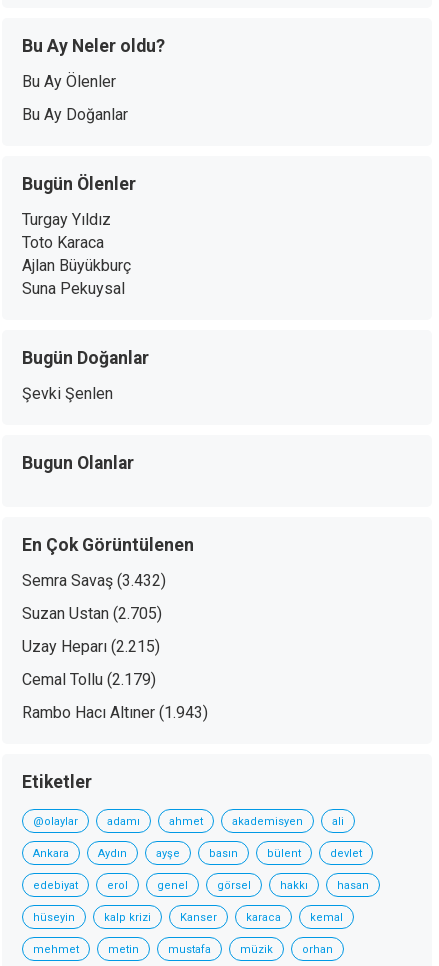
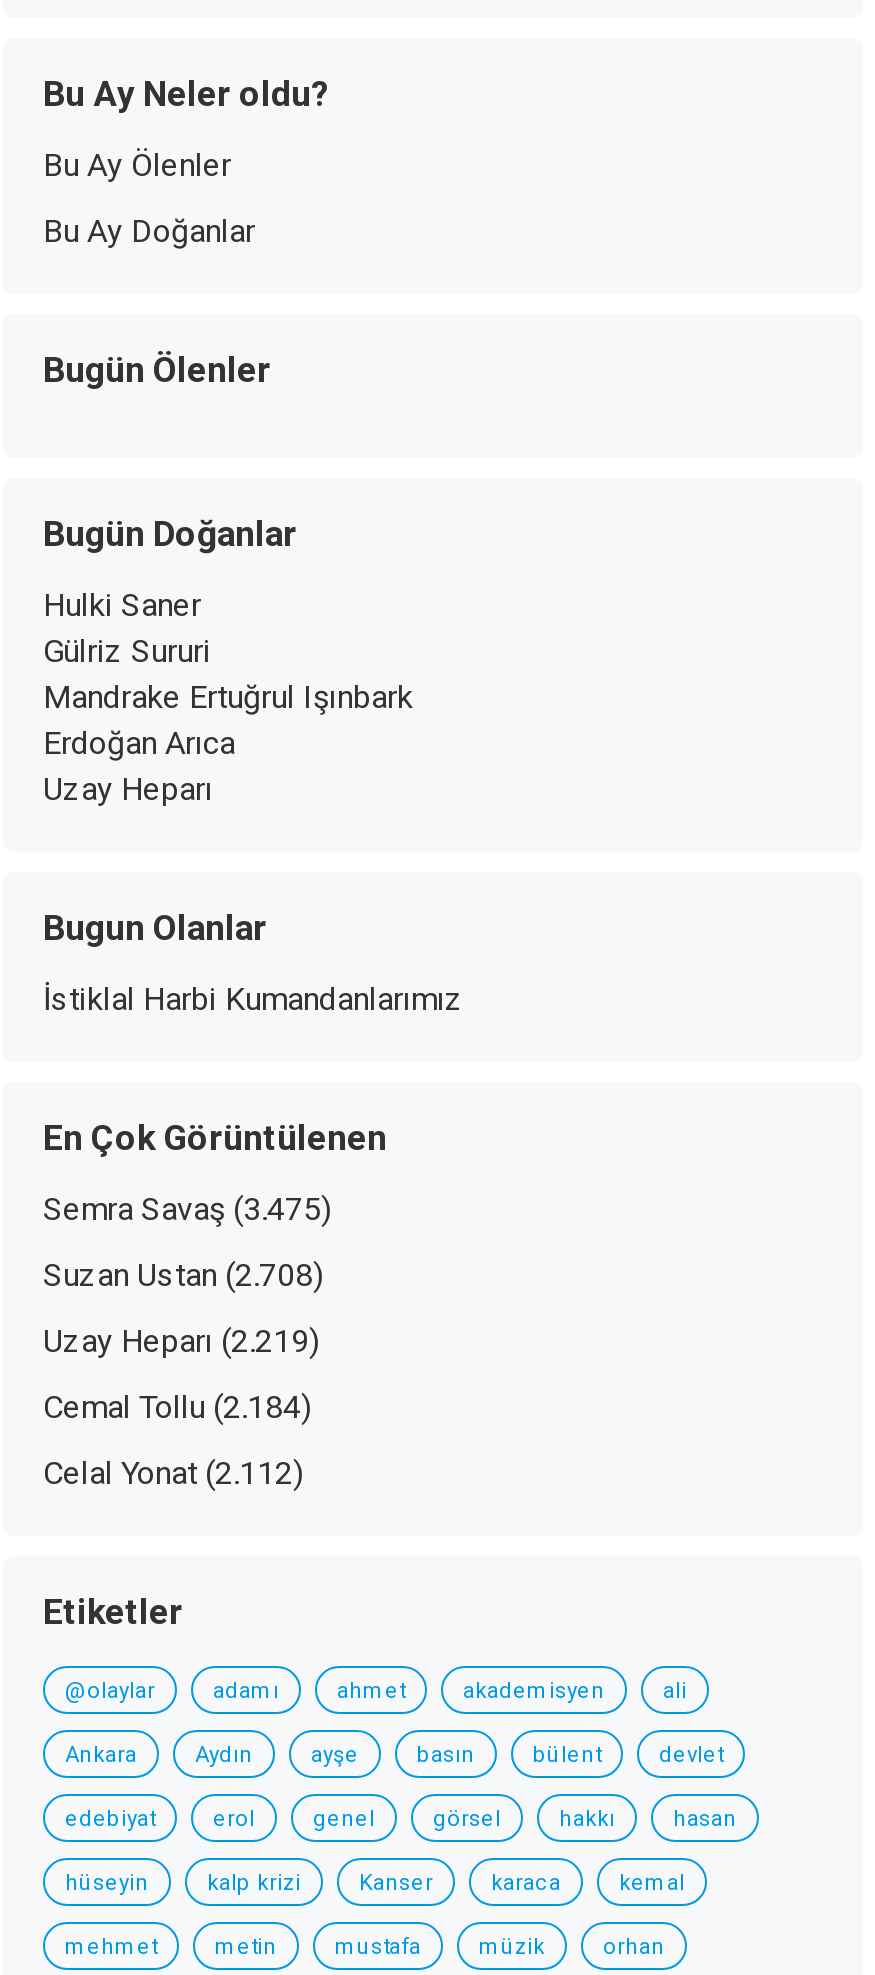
[22,210,131,298] Turgay Yıldız | Toto Karaca | Ajlan Büyükburç | Suna Pekuysal -> none
moved [22,348,149,368] -> [43,514,297,554]: Bugün Doğanlar
[22,384,113,403] Şevki Şenlen -> [43,586,413,808] Hulki Saner | Gülriz Sururi | Mandrake Ertuğrul Işınbark | Erdoğan Arıca | Uzay Heparı
none -> [43,980,463,1018] İstiklal Harbi Kumandanlarımız
[22,571,166,590] Semra Savaş (3.432) -> [43,1190,331,1228] Semra Savaş (3.475)
[22,604,162,623] Suzan Ustan (2.705) -> [43,1256,323,1294] Suzan Ustan (2.708)
[22,637,160,656] Uzay Heparı (2.215) -> [43,1322,319,1360] Uzay Heparı (2.219)
[22,670,156,689] Cemal Tollu (2.179) -> [43,1388,311,1426] Cemal Tollu (2.184)
[22,703,208,722] Rambo Hacı Altıner (1.943) -> [43,1454,303,1492] Celal Yonat (2.112)

